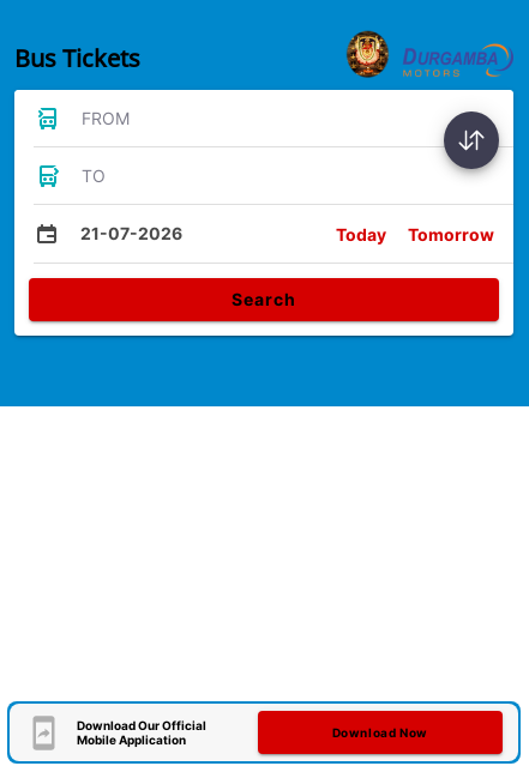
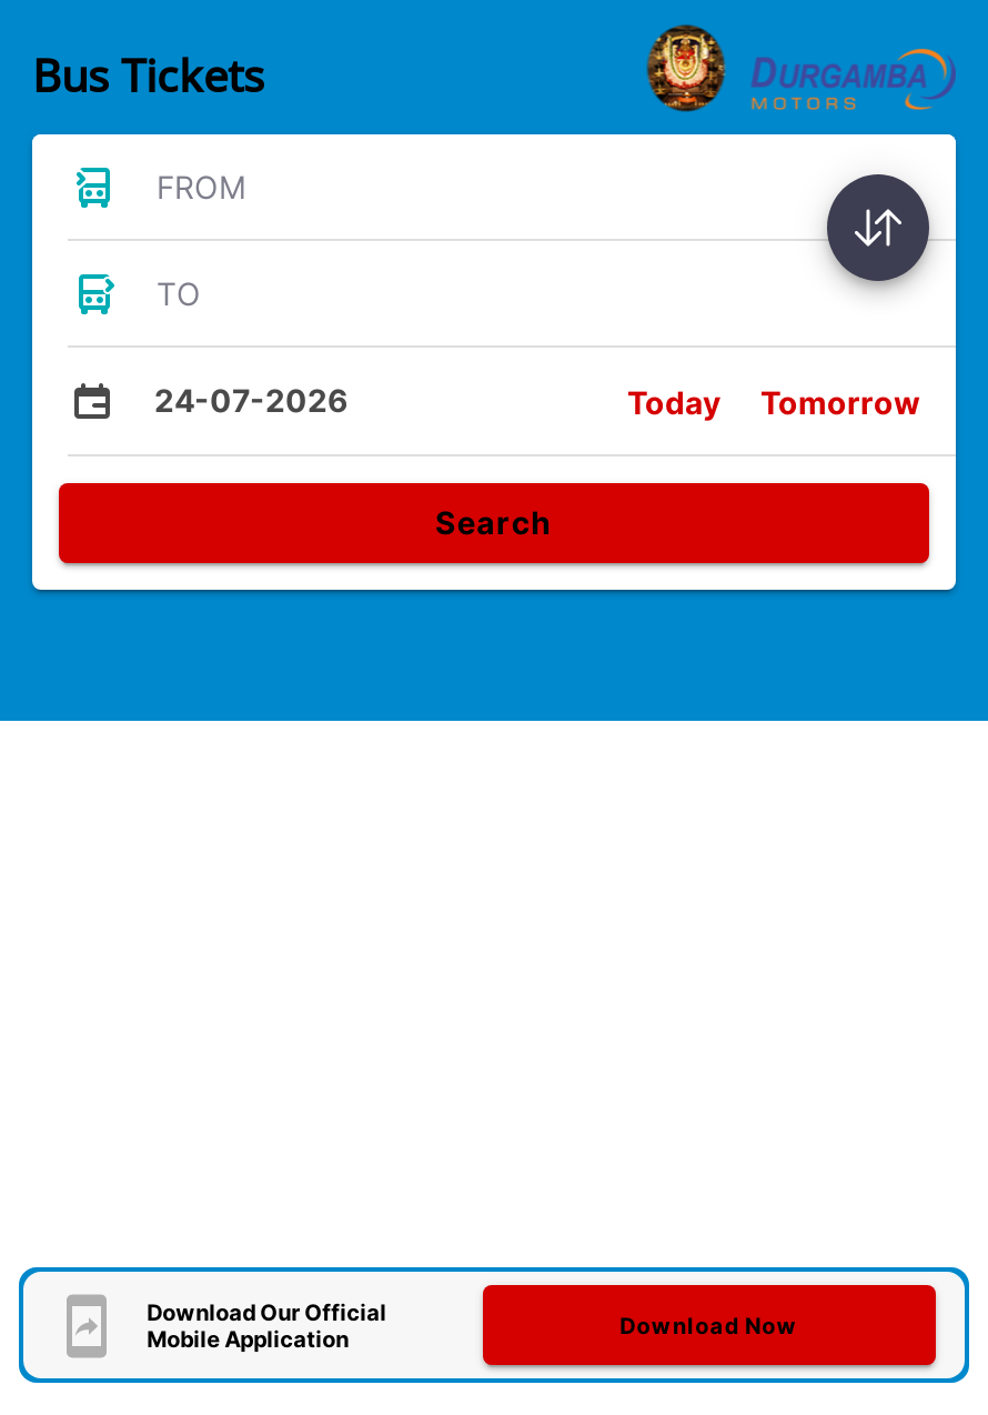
[80,223,182,243] 21-07-2026 -> [154,381,347,419] 24-07-2026

